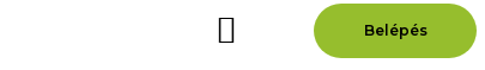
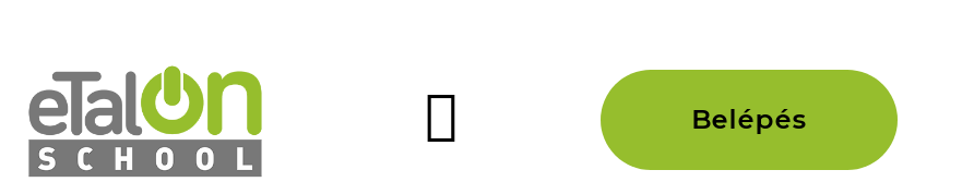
none -> [26,63,264,179] [image]

